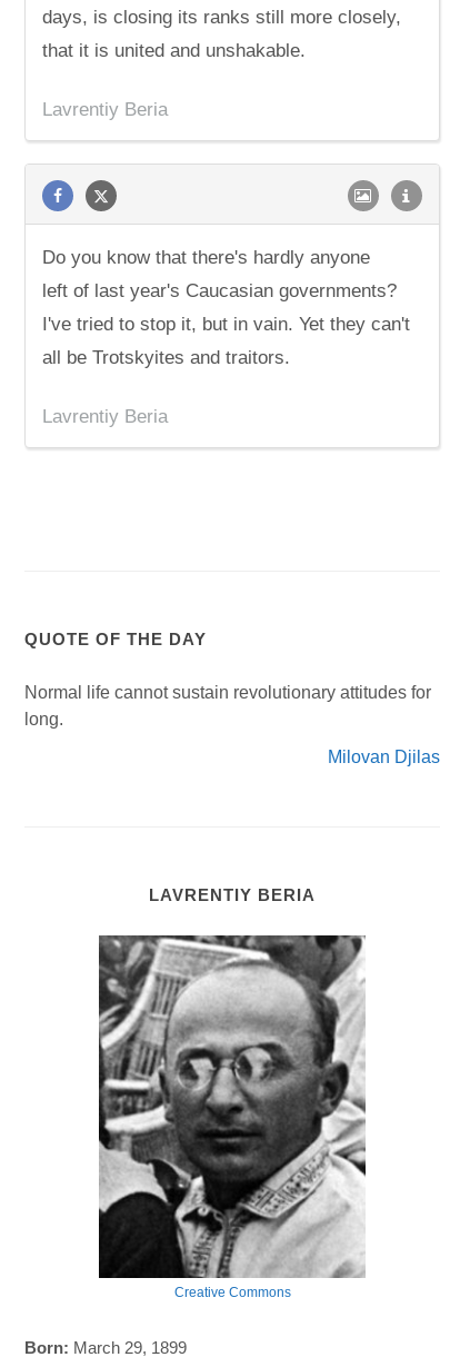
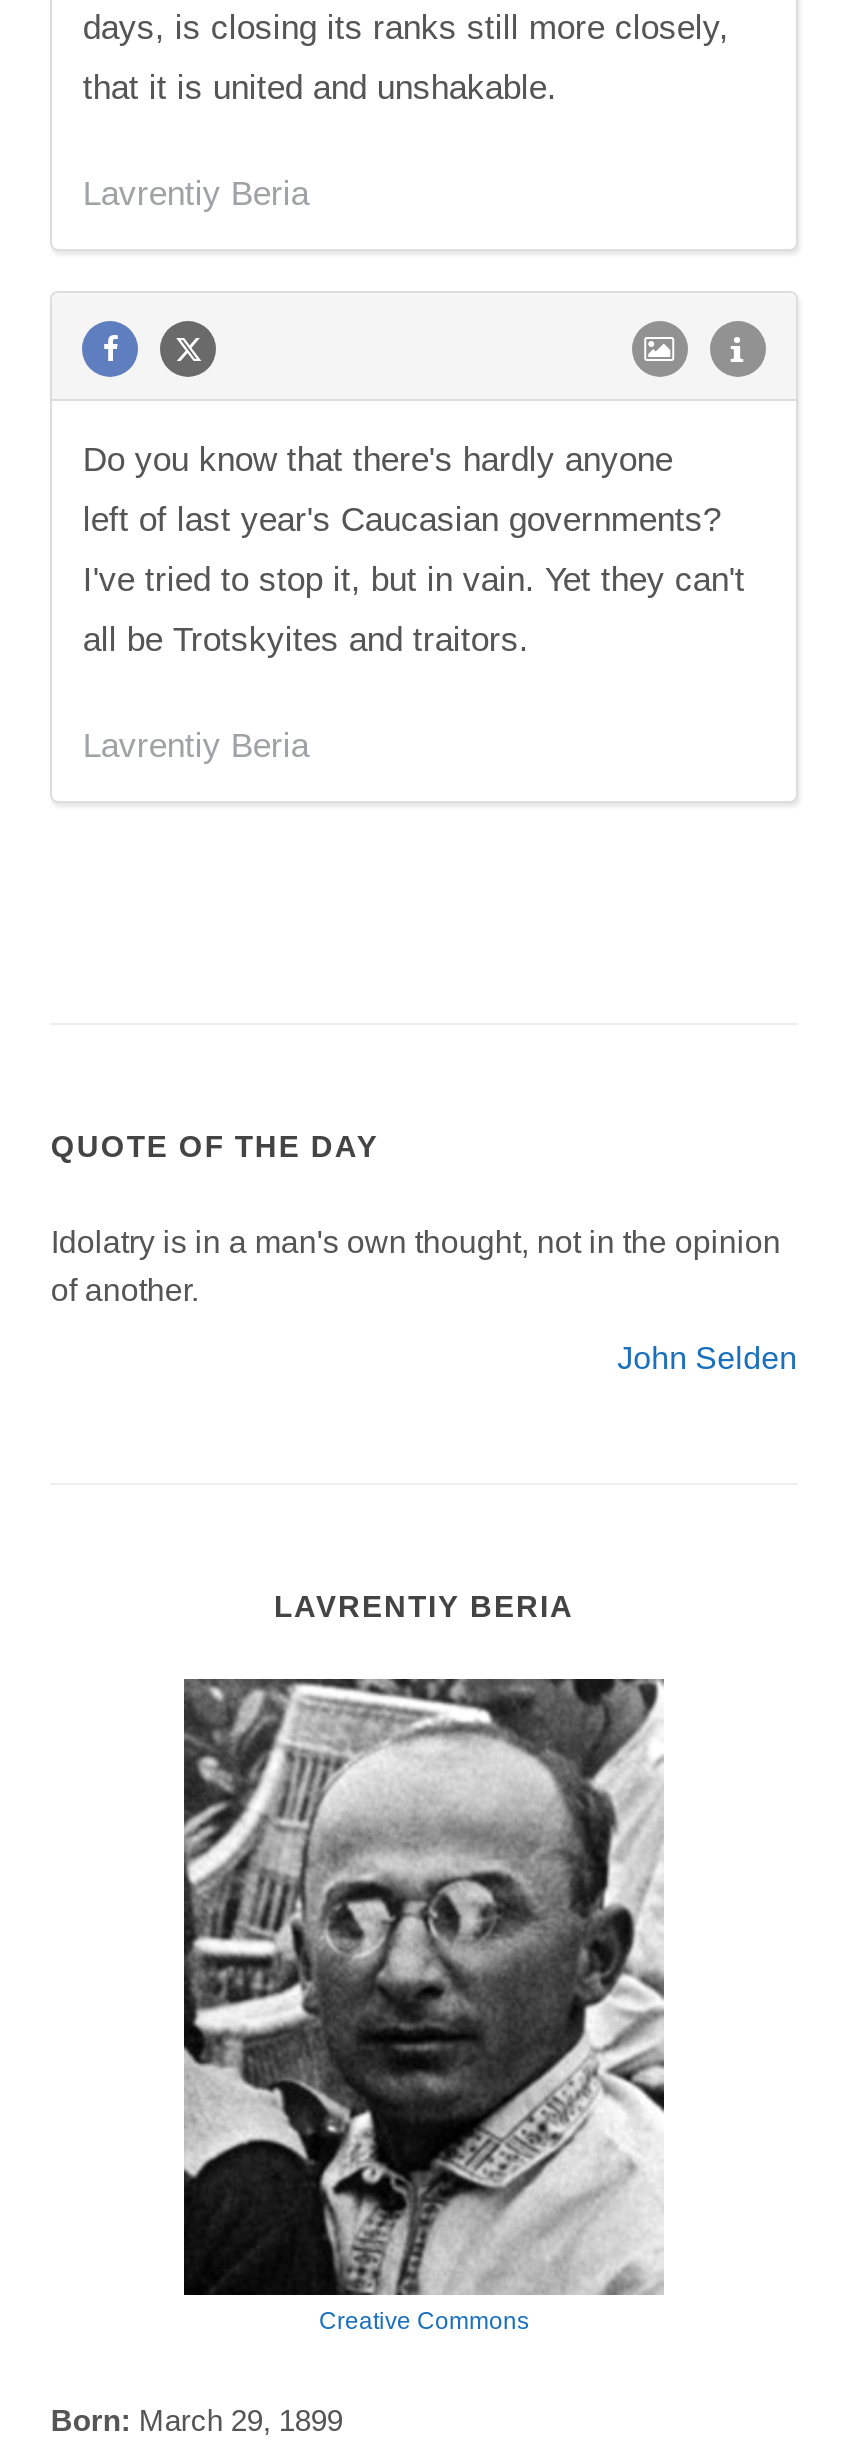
[25,683,432,729] Normal life cannot sustain revolutionary attitudes for | long. -> [51,1225,781,1307] Idolatry is in a man's own thought, not in the opinion | of another.
[327,747,440,766] Milovan Djilas -> [617,1341,797,1375] John Selden

